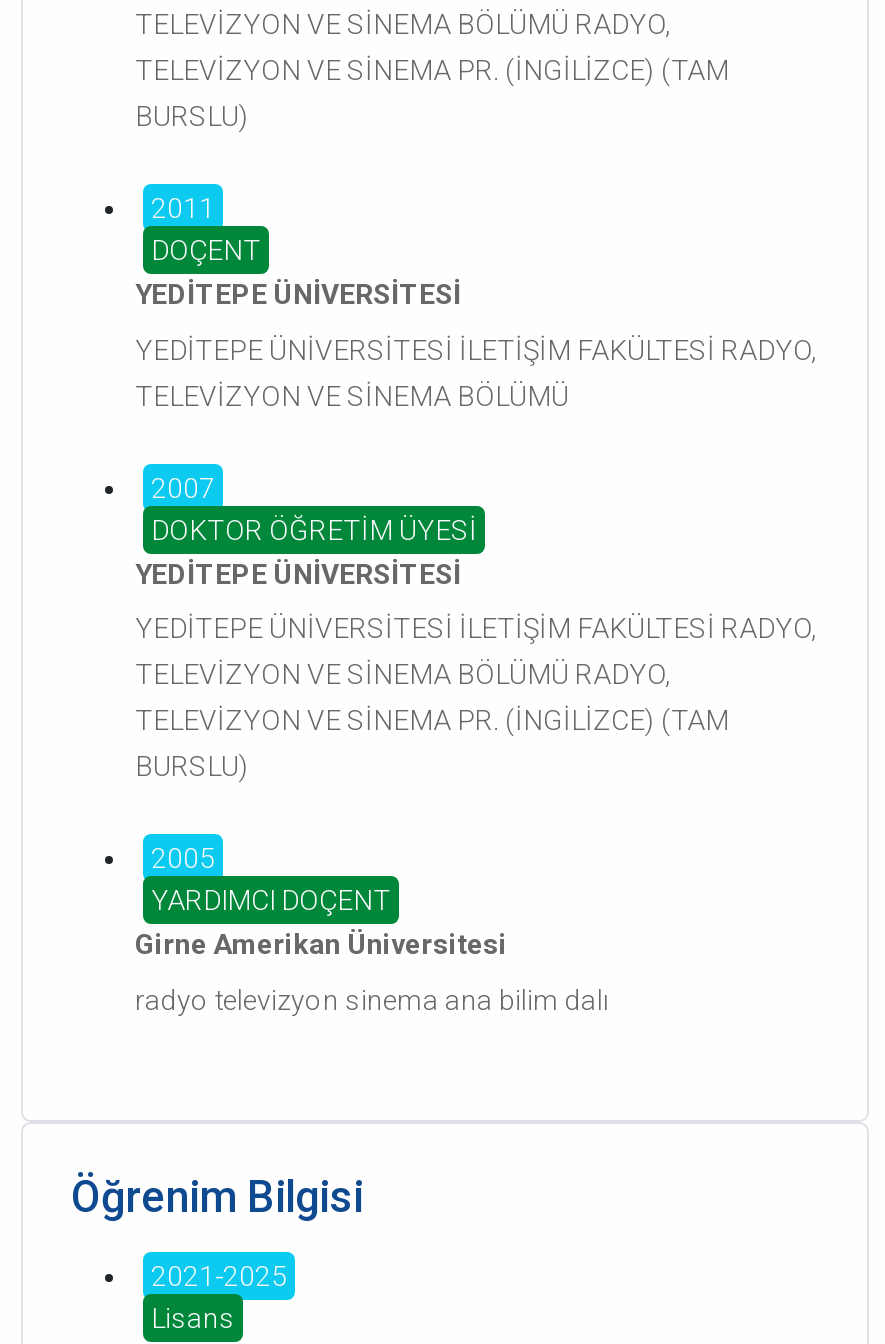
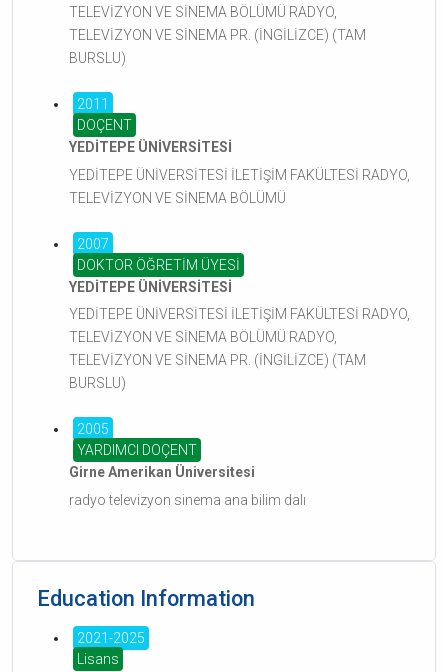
[71,1172,363,1222] Öğrenim Bilgisi -> [37,586,255,611] Education Information

